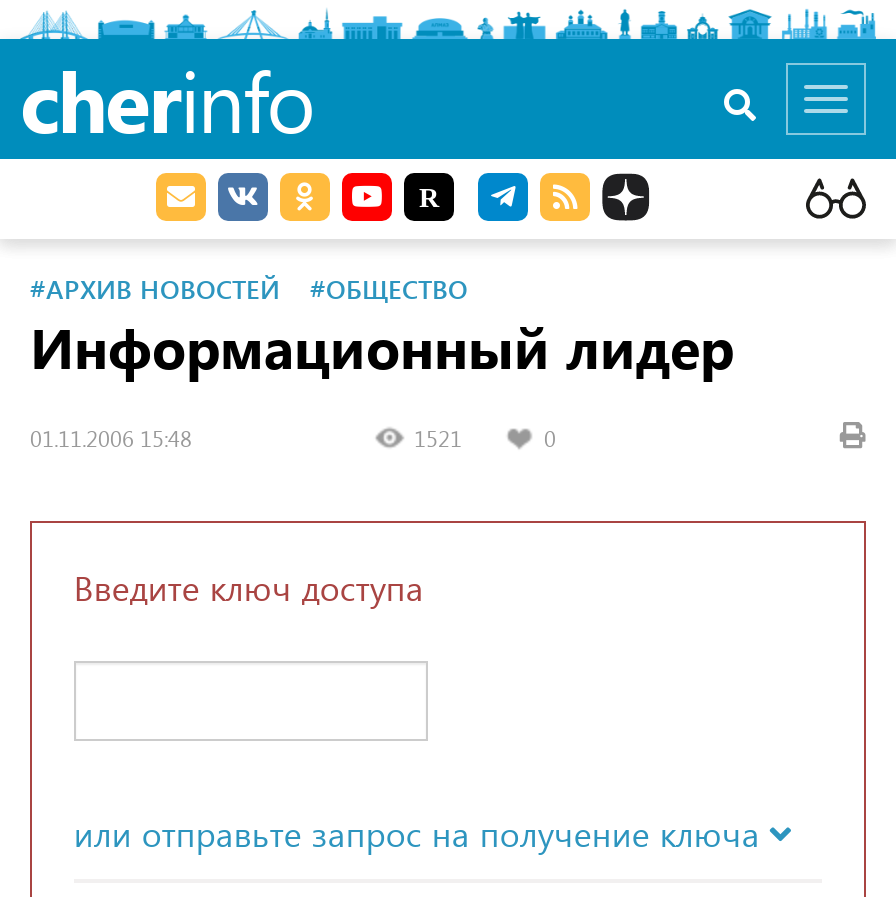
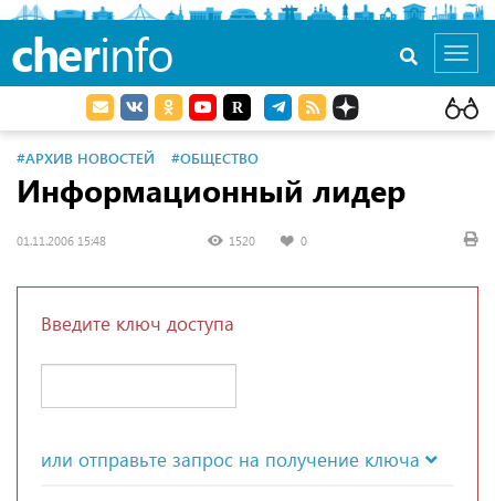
[408,425,462,451] 1521 -> [225,233,255,248] 1520

